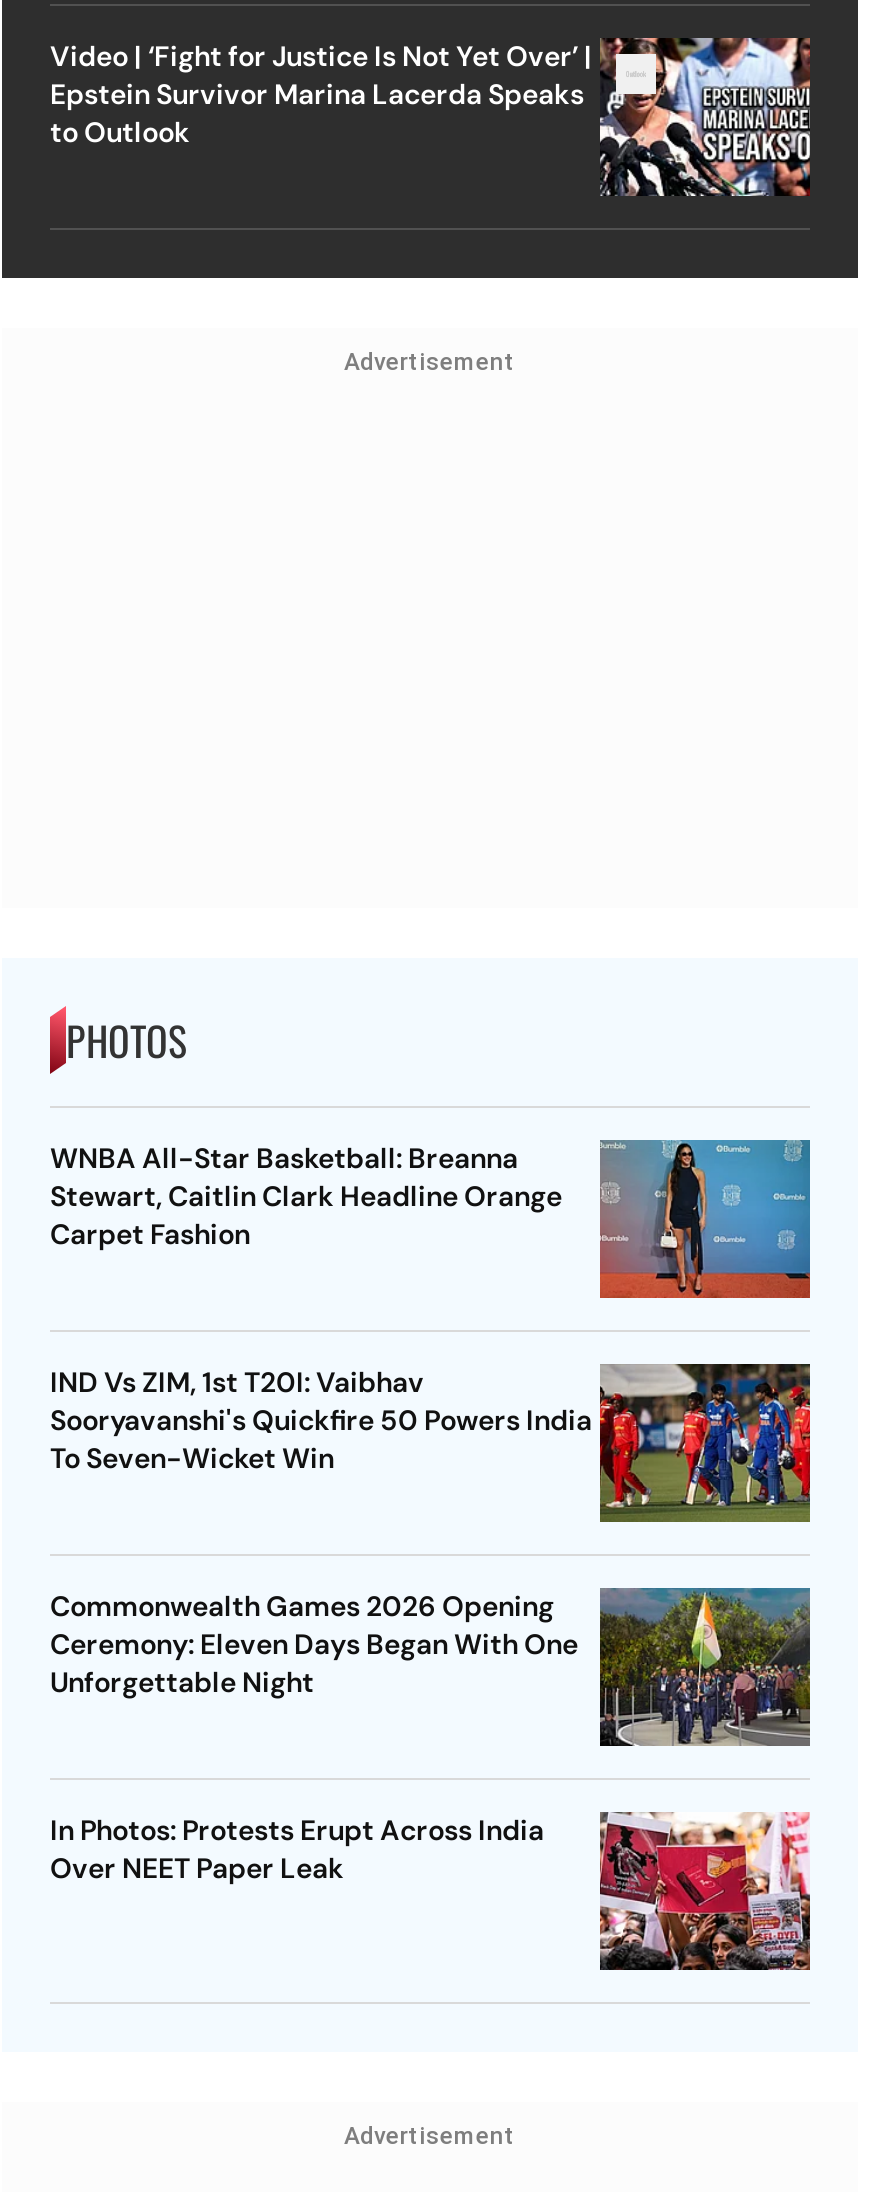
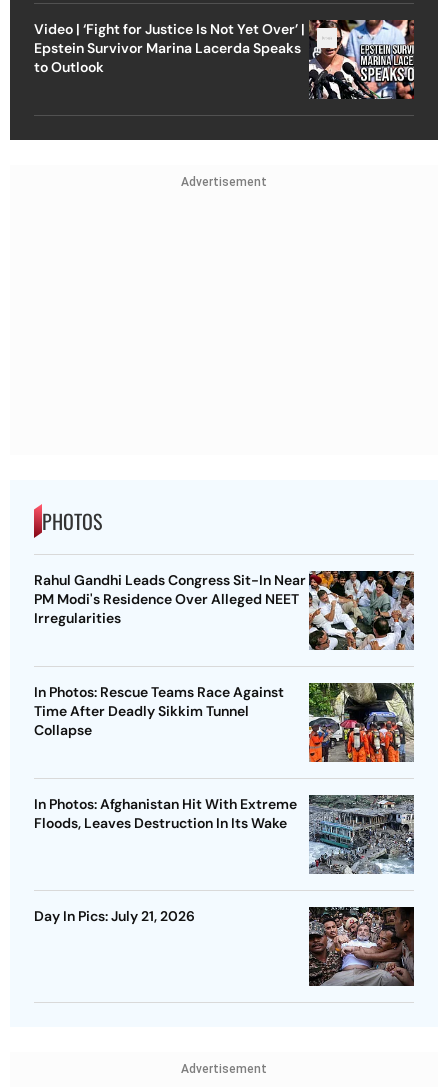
[50,1138,812,1300] [image] | WNBA All-Star Basketball: Breanna | Stewart, Caitlin Clark Headline Orange | Carpet Fashion -> [34,570,415,651] [image] | Rahul Gandhi Leads Congress Sit-In Near | PM Modi's Residence Over Alleged NEET | Irregularities
[50,1362,812,1524] [image] | IND Vs ZIM, 1st T20I: Vaibhav | Sooryavanshi's Quickfire 50 Powers India | To Seven-Wicket Win -> [34,682,415,763] [image] | In Photos: Rescue Teams Race Against | Time After Deadly Sikkim Tunnel | Collapse
[50,1586,812,1746] [image] | Commonwealth Games 2026 Opening | Ceremony: Eleven Days Began With One | Unforgettable Night -> [34,794,415,875] [image] | In Photos: Afghanistan Hit With Extreme | Floods, Leaves Destruction In Its Wake
[50,1812,544,1886] In Photos: Protests Erupt Across India | Over NEET Paper Leak -> [34,907,195,925] Day In Pics: July 21, 2026
[598,1810,810,1972] [image] -> [308,906,415,987] [image]

